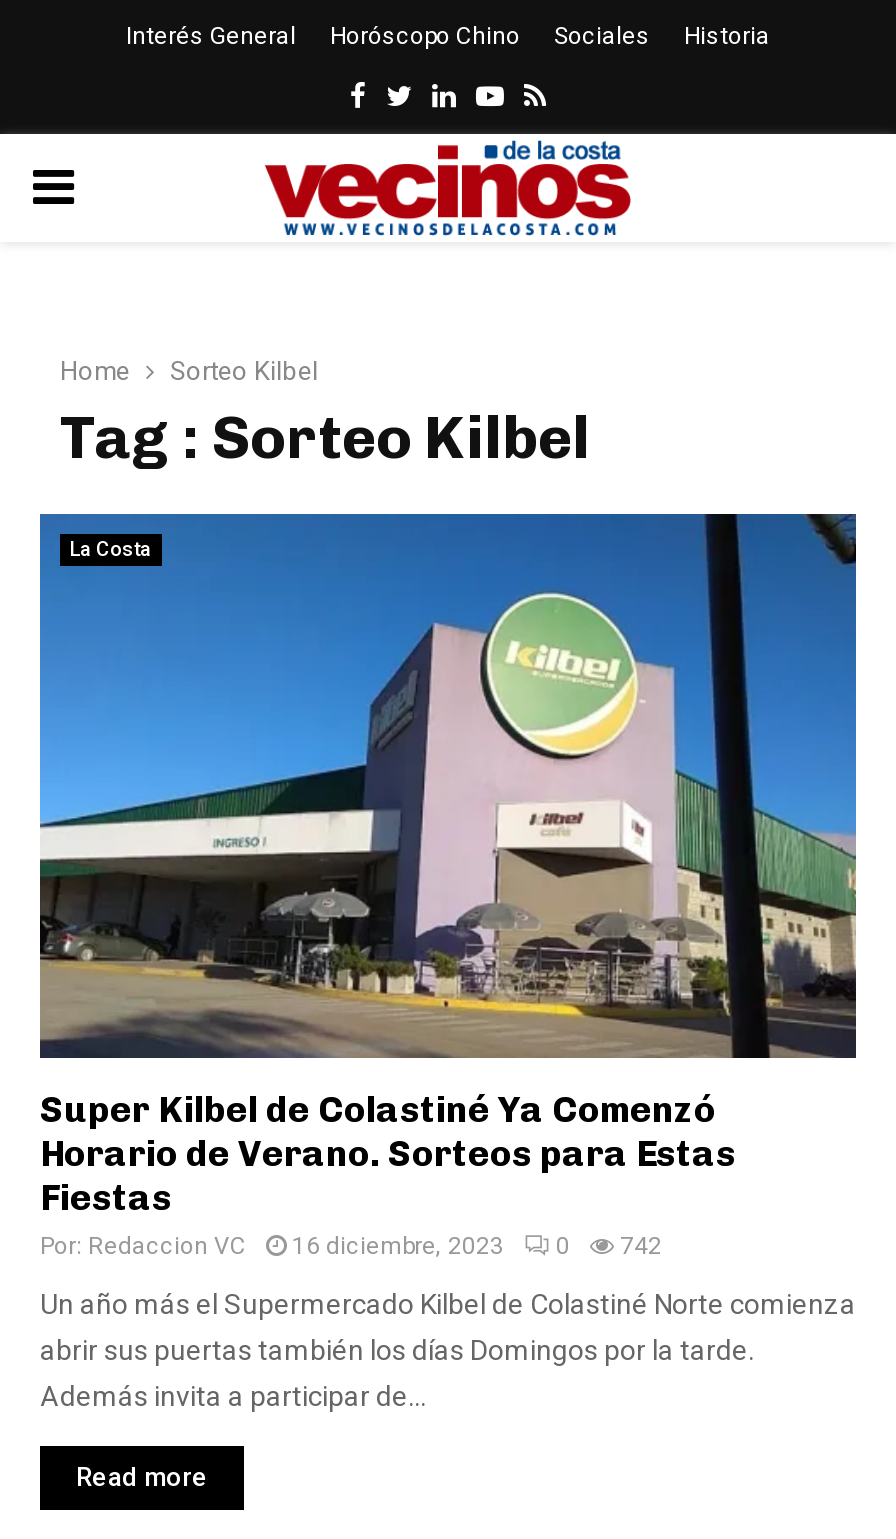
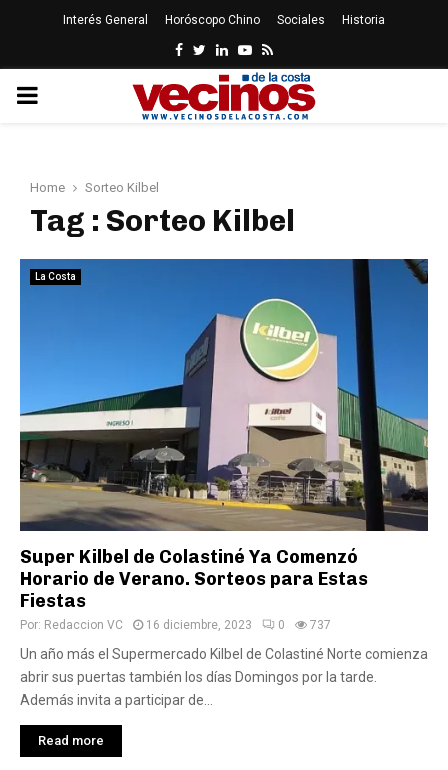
[40,1232,662,1260] Por: Redaccion VC 16 diciembre, 2023 0 742 -> [20,618,331,632] Por: Redaccion VC 16 diciembre, 2023 0 737

